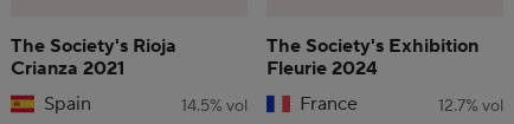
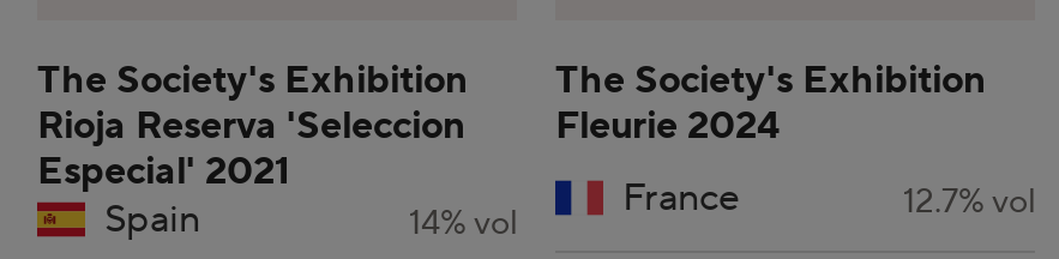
[11,34,176,80] The Society's Rioja | Crianza 2021 -> [37,56,467,195] The Society's Exhibition | Rioja Reserva 'Seleccion | Especial' 2021
[181,96,248,117] 14.5% vol -> [409,202,517,246] 14% vol

